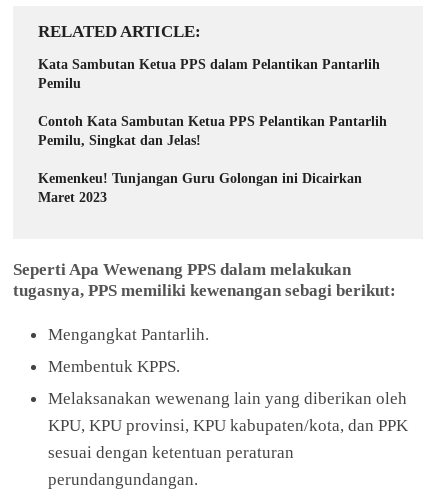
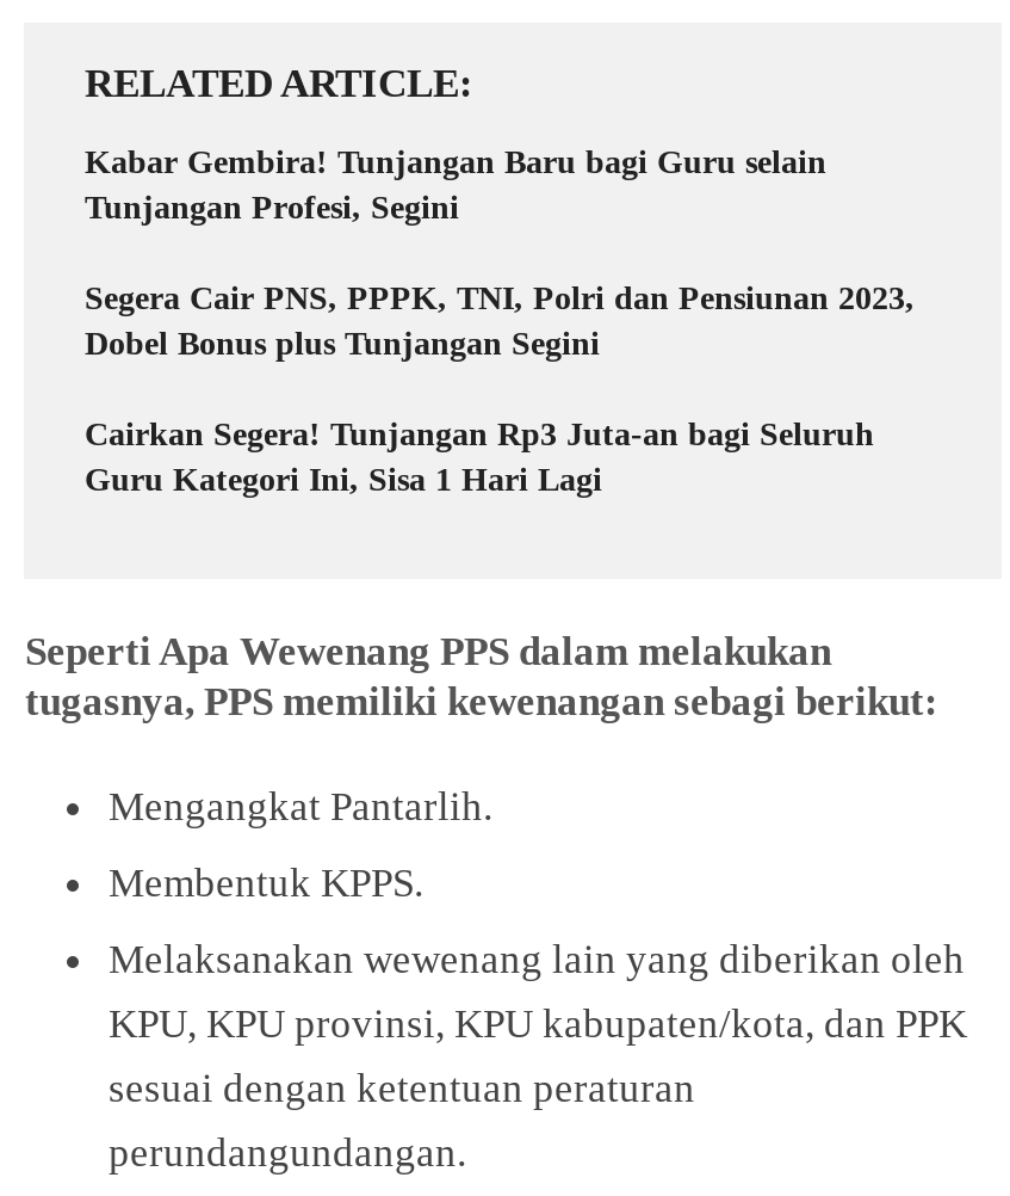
[38,57,380,91] Kata Sambutan Ketua PPS dalam Pelantikan Pantarlih | Pemilu -> [85,144,826,226] Kabar Gembira! Tunjangan Baru bagi Guru selain | Tunjangan Profesi, Segini
[38,114,387,148] Contoh Kata Sambutan Ketua PPS Pelantikan Pantarlih | Pemilu, Singkat dan Jelas! -> [85,280,915,362] Segera Cair PNS, PPPK, TNI, Polri dan Pensiunan 2023, | Dobel Bonus plus Tunjangan Segini
[38,171,362,205] Kemenkeu! Tunjangan Guru Golongan ini Dicairkan | Maret 2023 -> [85,417,874,498] Cairkan Segera! Tunjangan Rp3 Juta-an bagi Seluruh | Guru Kategori Ini, Sisa 1 Hari Lagi

